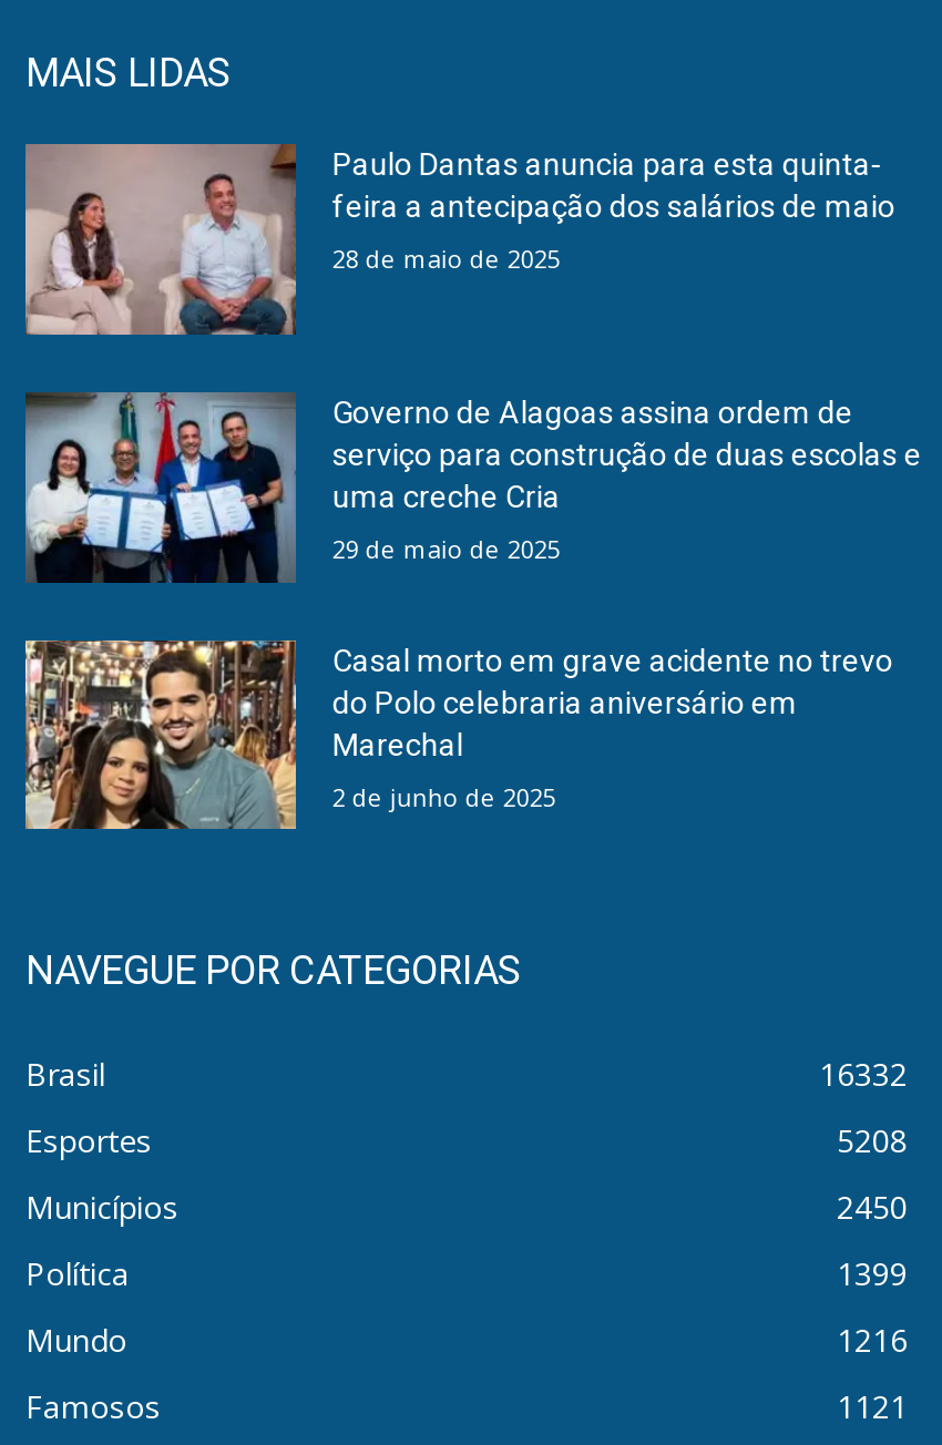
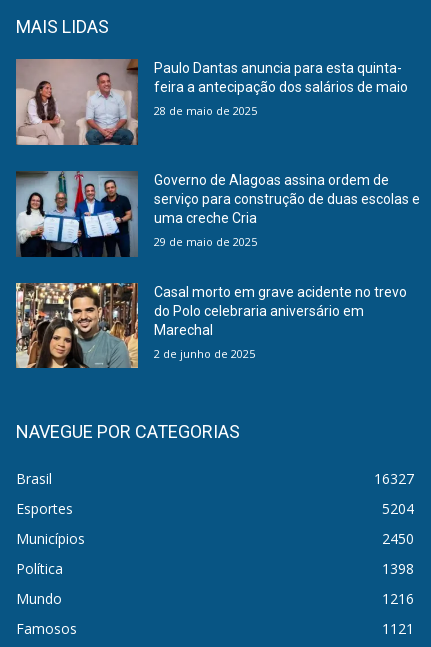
[819,1053,908,1095] 16332 -> [374,469,414,488] 16327
[837,1120,908,1162] 5208 -> [382,499,414,518] 5204
[837,1253,908,1295] 1399 -> [382,559,414,578] 1398

